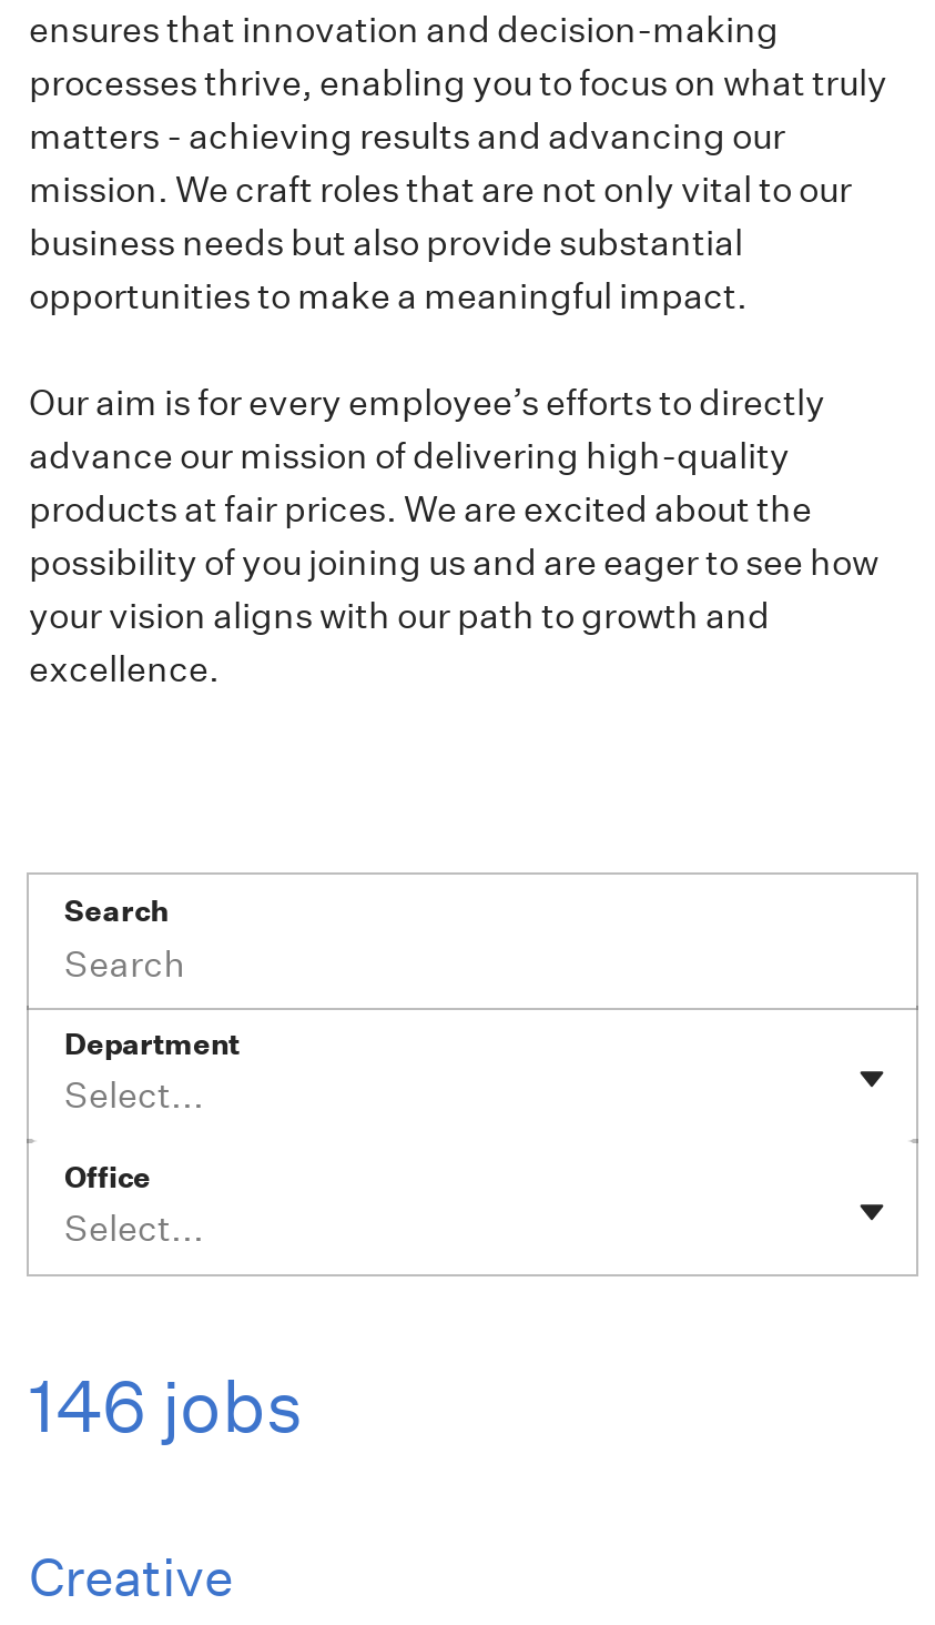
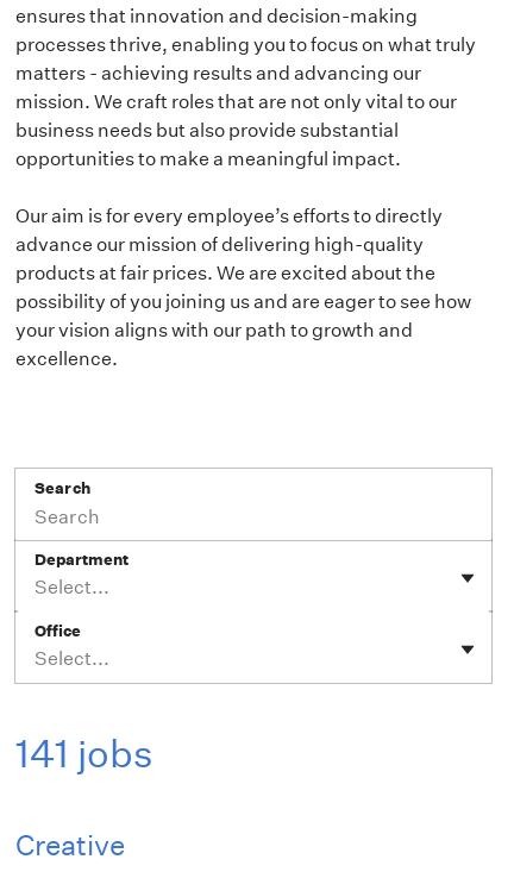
[29,1363,304,1450] 146 jobs -> [15,730,153,777] 141 jobs

